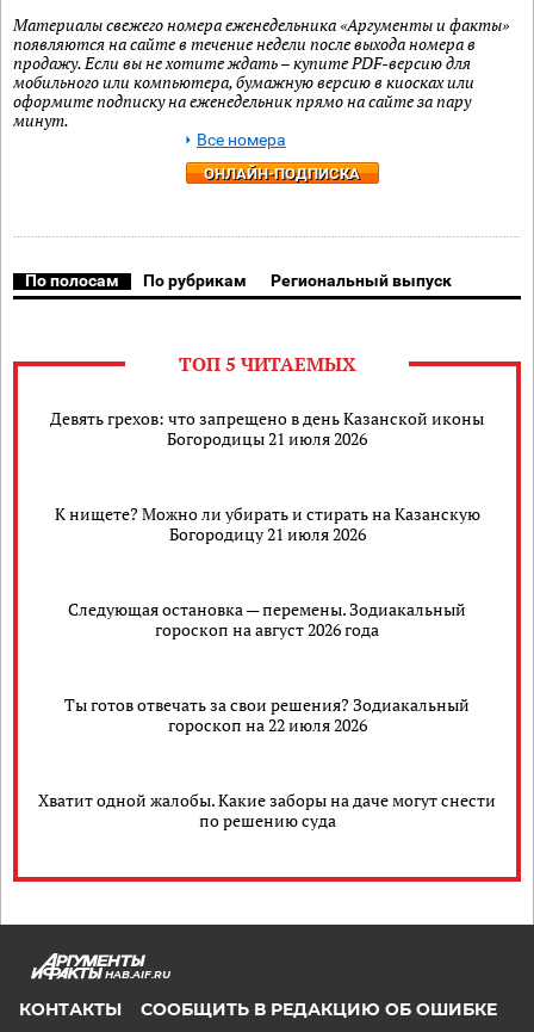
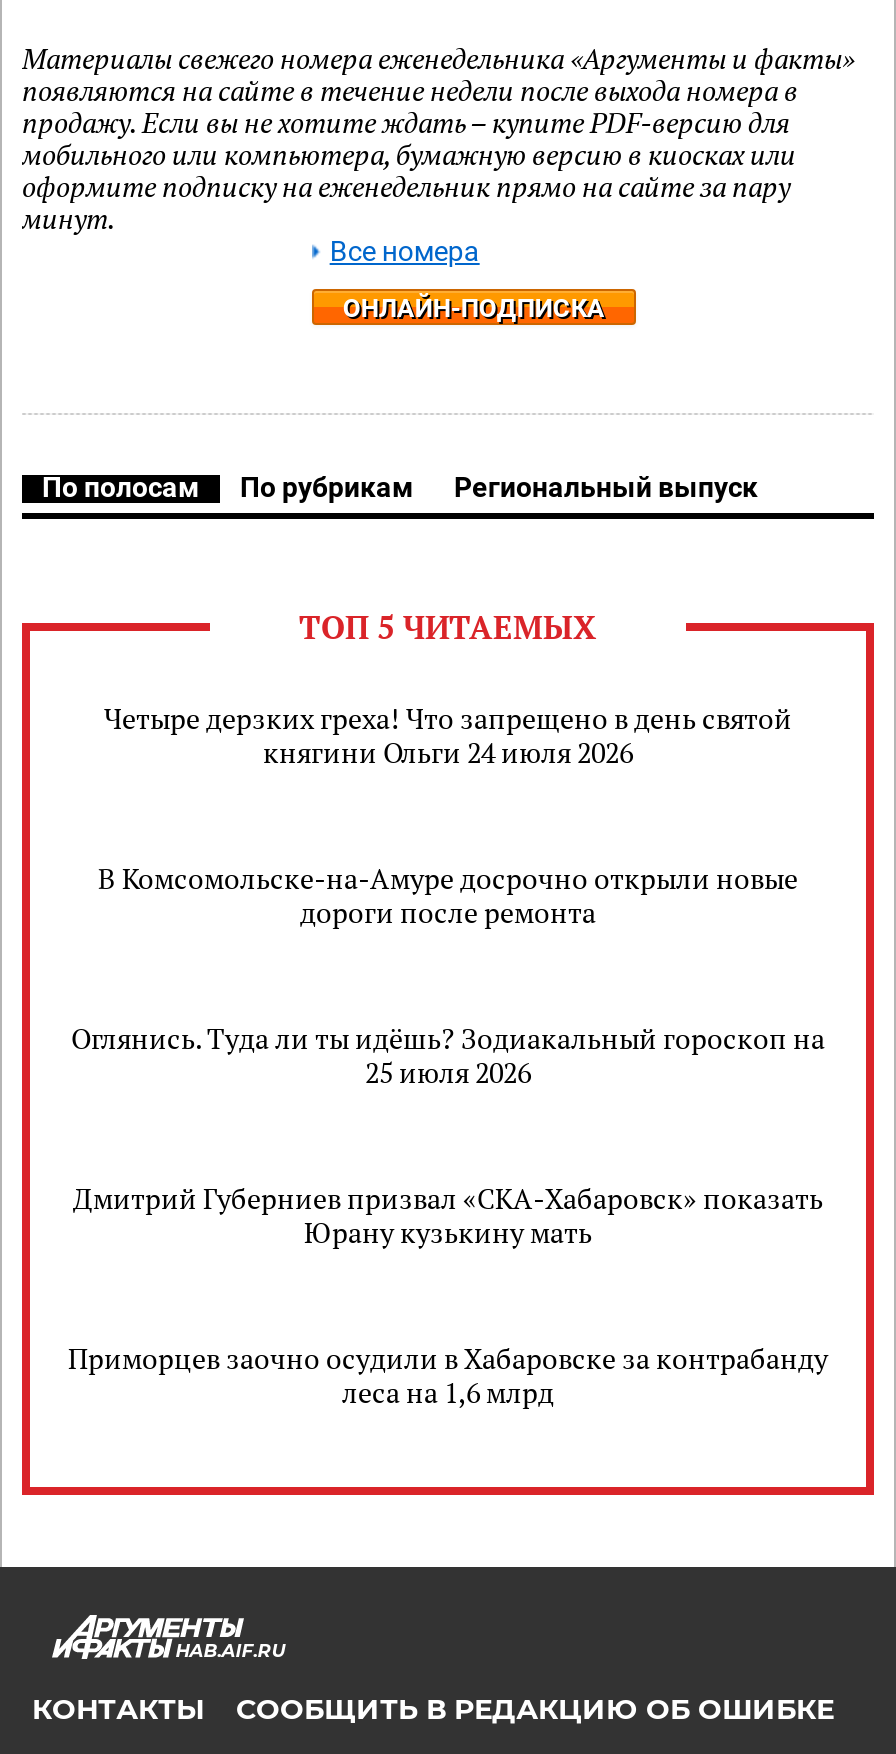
[50,407,484,450] Девять грехов: что запрещено в день Казанской иконы | Богородицы 21 июля 2026 -> [104,699,792,771] Четыре дерзких греха! Что запрещено в день святой | княгини Ольги 24 июля 2026
[54,502,480,545] К нищете? Можно ли убирать и стирать на Казанскую | Богородицу 21 июля 2026 -> [98,859,798,931] В Комсомольске-на-Амуре досрочно открыли новые | дороги после ремонта
[68,598,466,641] Следующая остановка — перемены. Зодиакальный | гороскоп на август 2026 года -> [71,1019,825,1091] Оглянись. Туда ли ты идёшь? Зодиакальный гороскоп на | 25 июля 2026
[64,693,470,736] Ты готов отвечать за свои решения? Зодиакальный | гороскоп на 22 июля 2026 -> [73,1179,823,1251] Дмитрий Губерниев призвал «СКА-Хабаровск» показать | Юрану кузькину мать
[38,789,496,832] Хватит одной жалобы. Какие заборы на даче могут снести | по решению суда -> [68,1339,828,1411] Приморцев заочно осудили в Хабаровске за контрабанду | леса на 1,6 млрд

